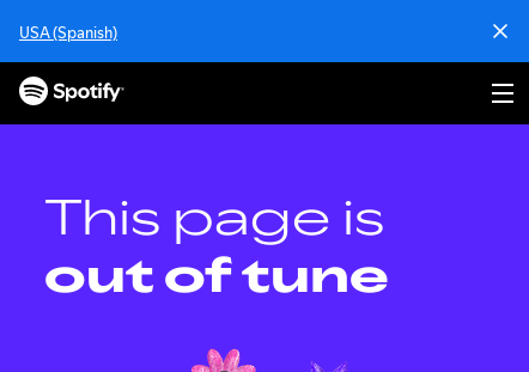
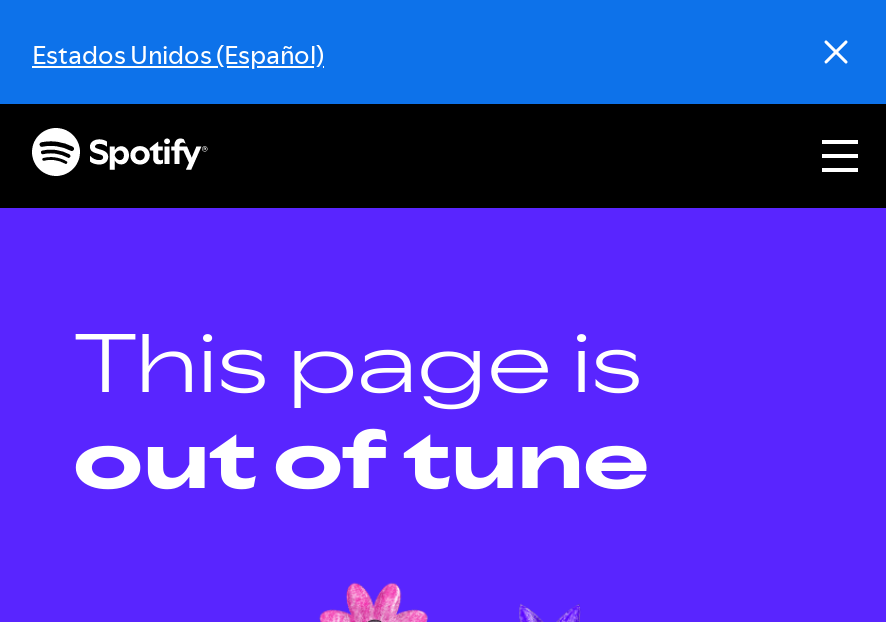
[19,22,117,43] USA (Spanish) -> [32,36,324,72] Estados Unidos (Español)

